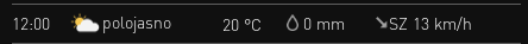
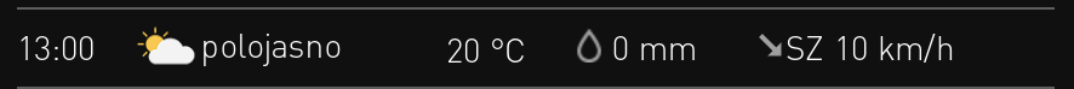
[12,11,50,33] 12:00 -> [17,23,95,66] 13:00
[389,11,472,33] SZ 13 km/h -> [785,23,955,66] SZ 10 km/h

